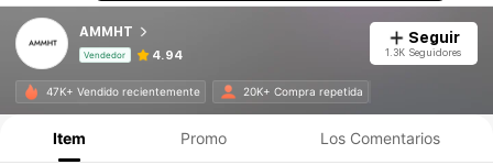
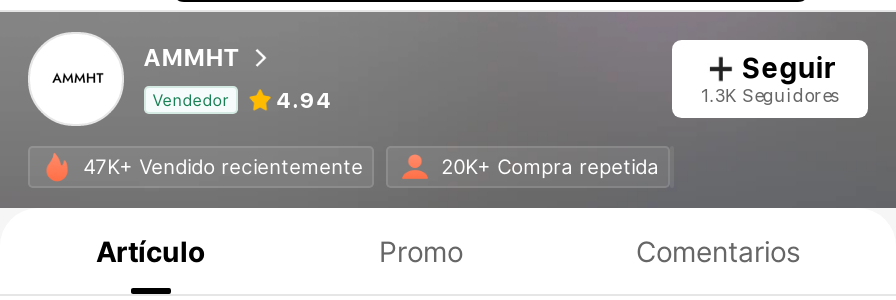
[52,129,86,147] Item -> [96,234,206,268] Artículo
[321,129,441,147] Los Comentarios -> [636,234,800,268] Comentarios

